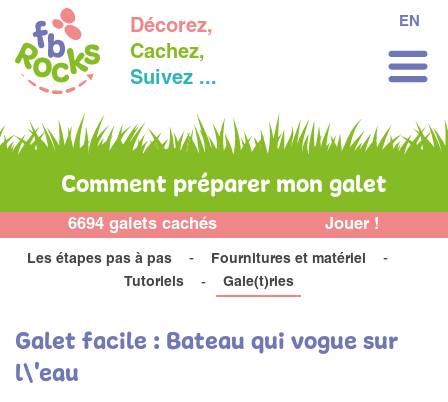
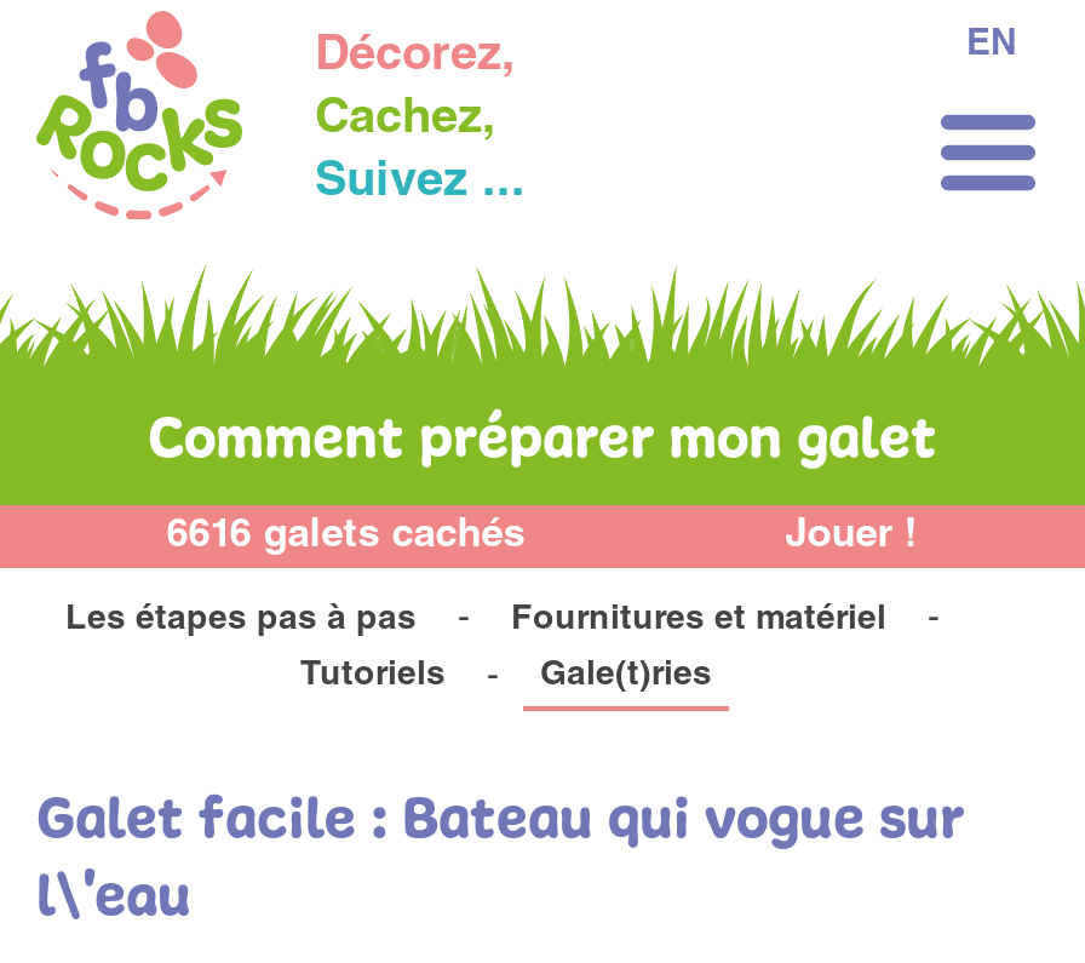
[68,217,217,234] 6694 galets cachés -> [167,518,525,559] 6616 galets cachés

